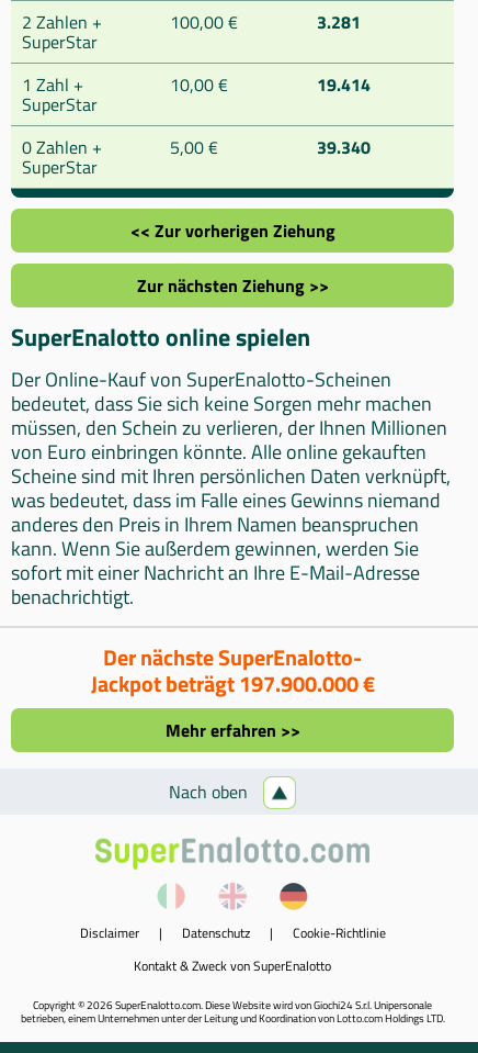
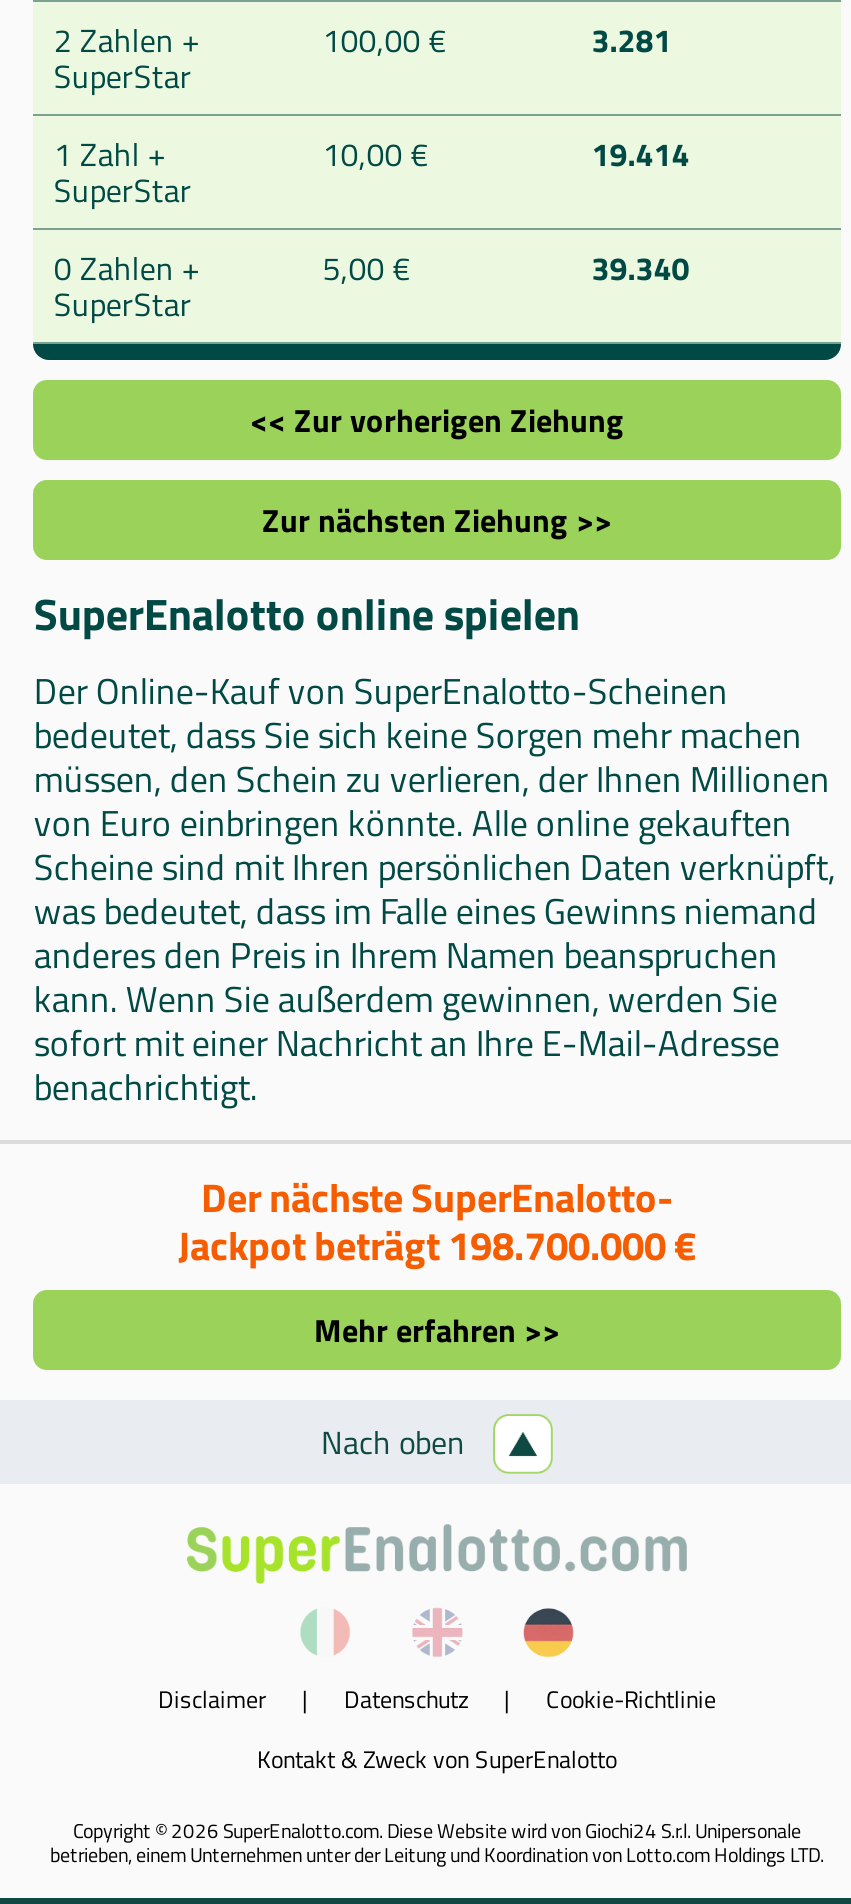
[90,667,374,701] Jackpot beträgt 197.900.000 € -> [178,1214,696,1276] Jackpot beträgt 198.700.000 €

